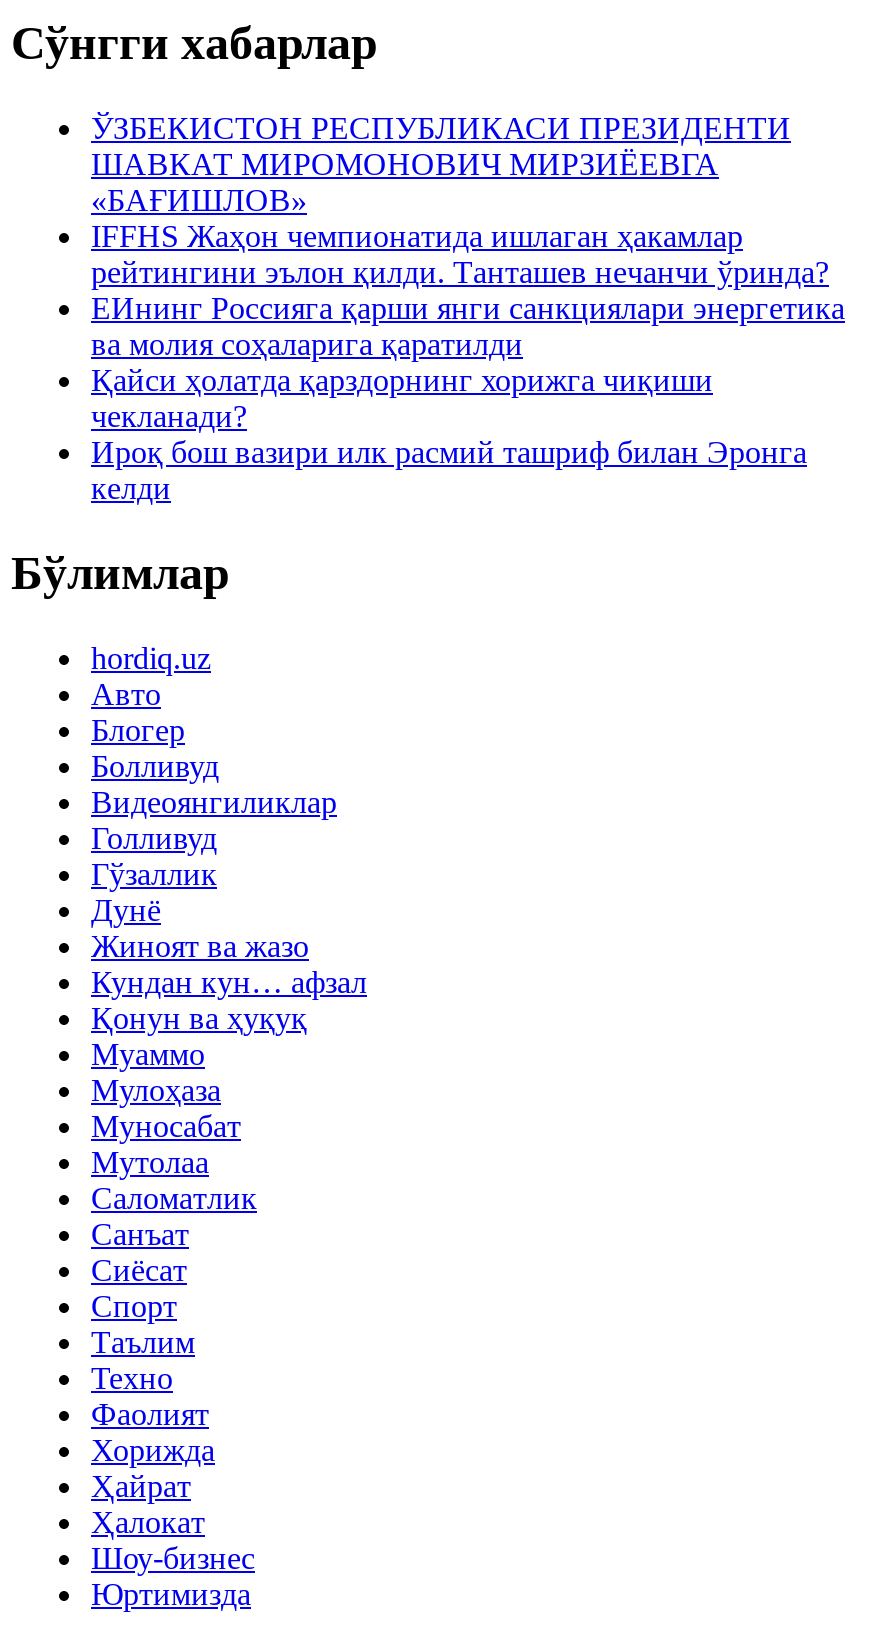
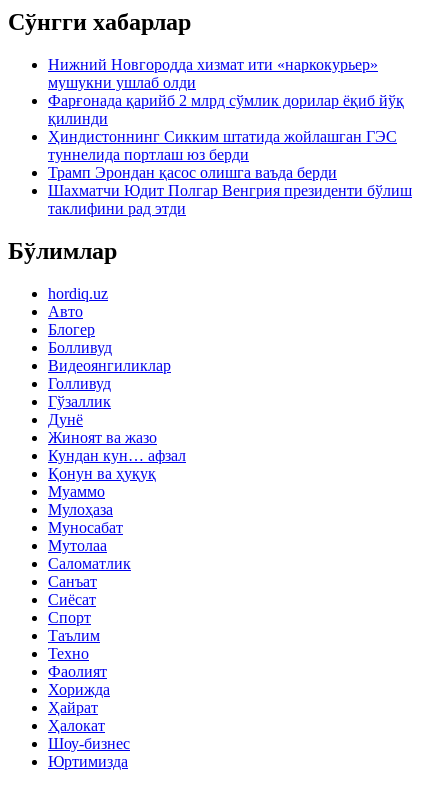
[91,111,845,505] ЎЗБЕКИСТОН РЕСПУБЛИКАСИ ПРЕЗИДЕНТИ | ШАВКАТ МИРОМОНОВИЧ МИРЗИЁЕВГА | «БАҒИШЛОВ» | IFFHS Жаҳон чемпионатида ишлаган ҳакамлар | рейтингини эълон қилди. Танташев нечанчи ўринда? | ЕИнинг Россияга қарши янги санкциялари энергетика | ва молия соҳаларига қаратилди | Қайси ҳолатда қарздорнинг хорижга чиқиши | чекланади? | Ироқ бош вазири илк расмий ташриф билан Эронга | келди -> [48,56,412,217] Нижний Новгородда хизмат ити «наркокурьер» | мушукни ушлаб олди | Фарғонада қарийб 2 млрд сўмлик дорилар ёқиб йўқ | қилинди | Ҳиндистоннинг Сикким штатида жойлашган ГЭС | туннелида портлаш юз берди | Трамп Эрондан қасос олишга ваъда берди | Шахматчи Юдит Полгар Венгрия президенти бўлиш | таклифини рад этди

